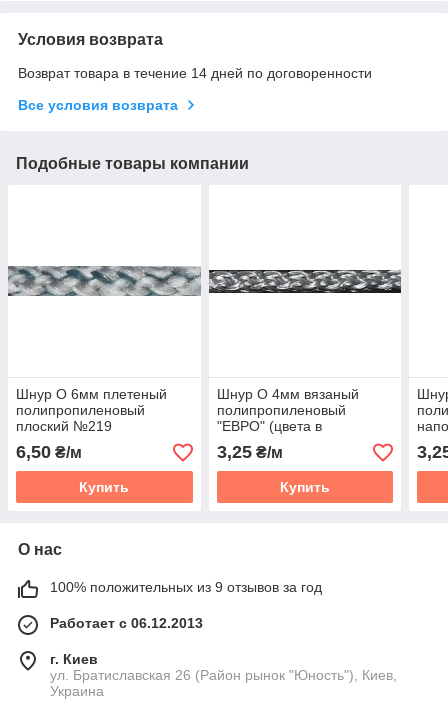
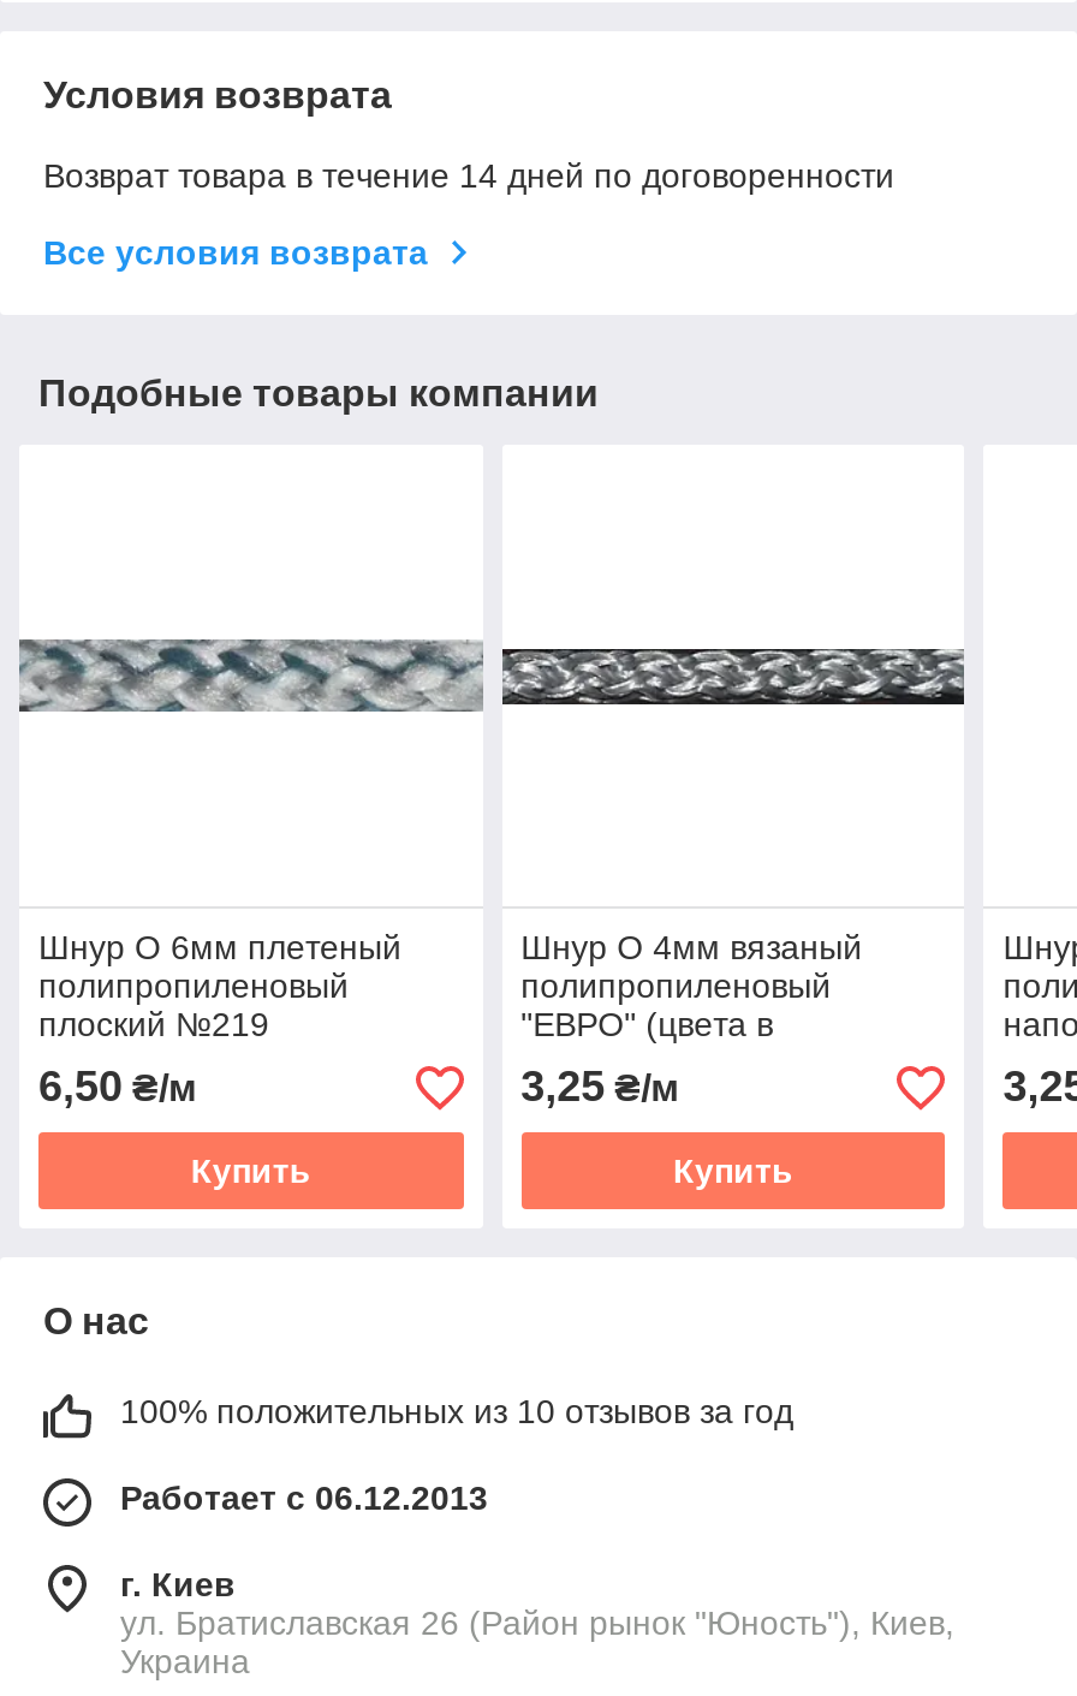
[50,579,322,595] 100% положительных из 9 отзывов за год -> [120,1393,793,1431] 100% положительных из 10 отзывов за год

